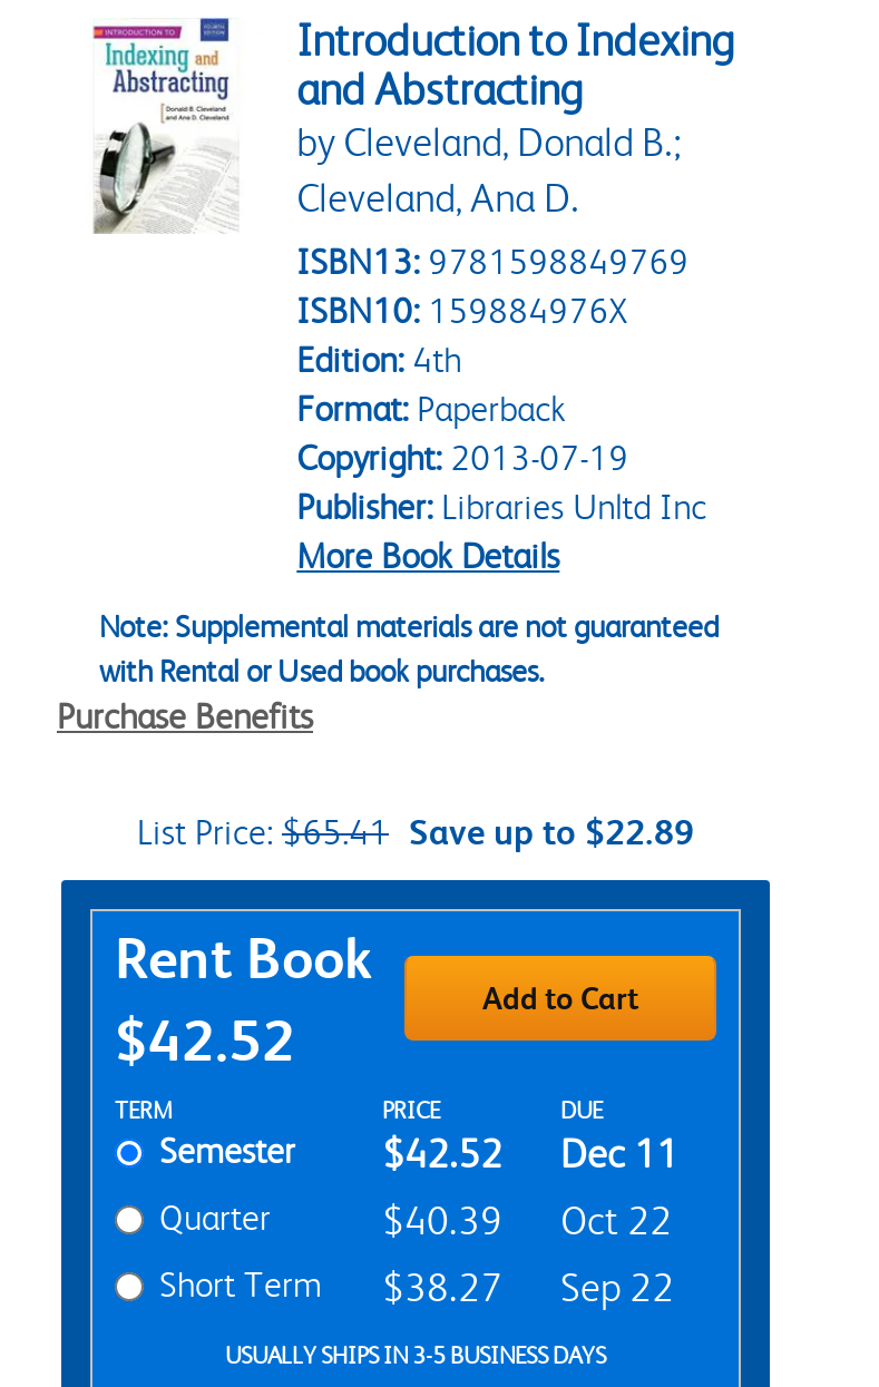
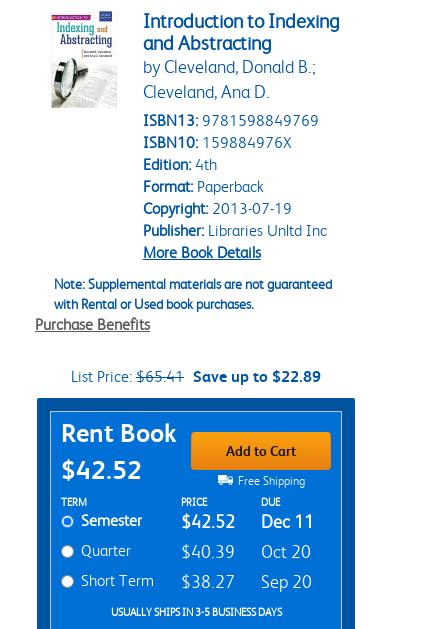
none -> [234,474,304,488] Free Shipping
[382,1198,672,1243] $40.39 Oct 22 -> [181,542,311,562] $40.39 Oct 20
[159,1263,674,1310] Short Term $38.27 Sep 22 -> [81,571,312,592] Short Term $38.27 Sep 20

